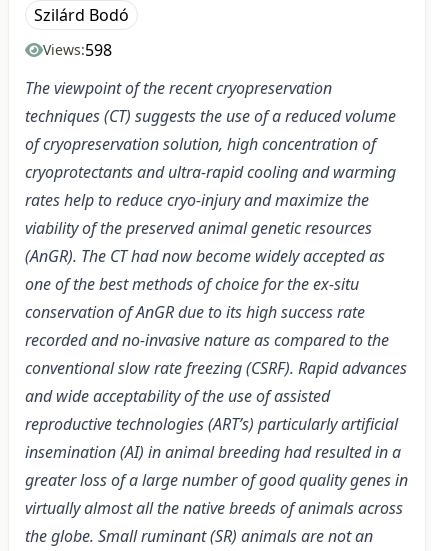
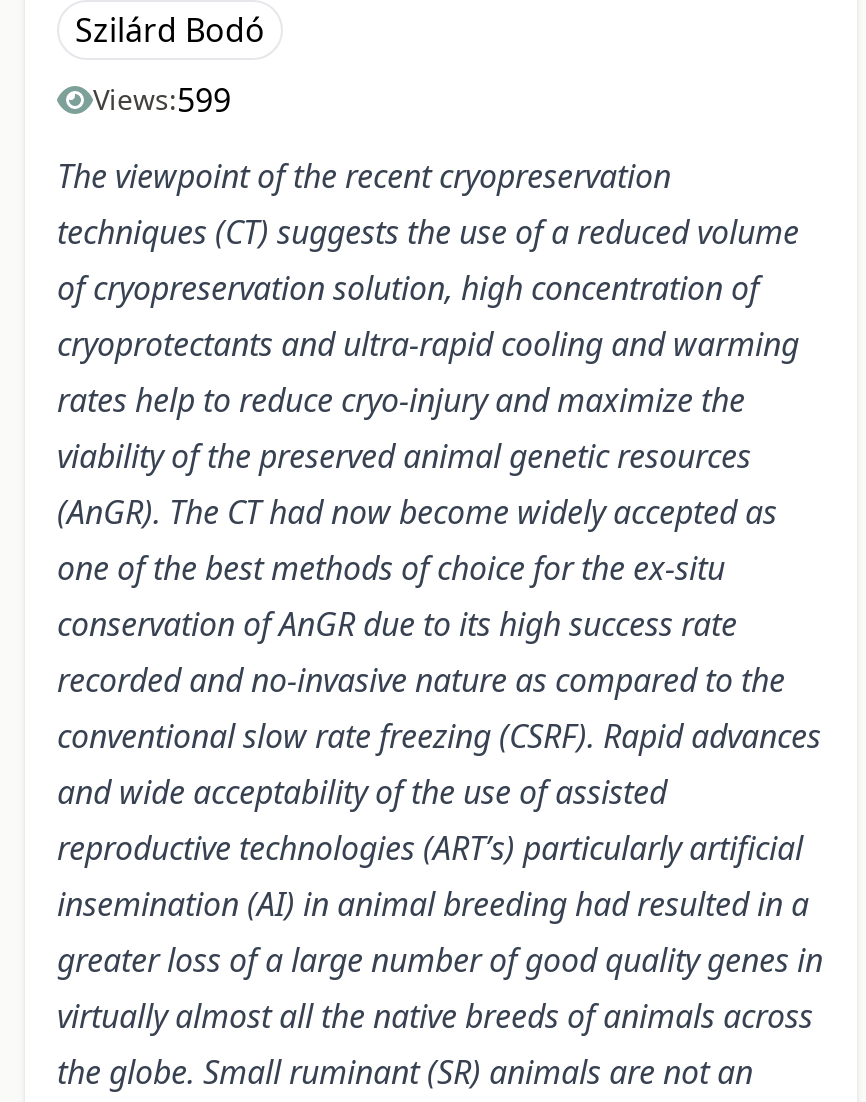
[43,39,112,61] Views:598 -> [93,78,231,122] Views:599

